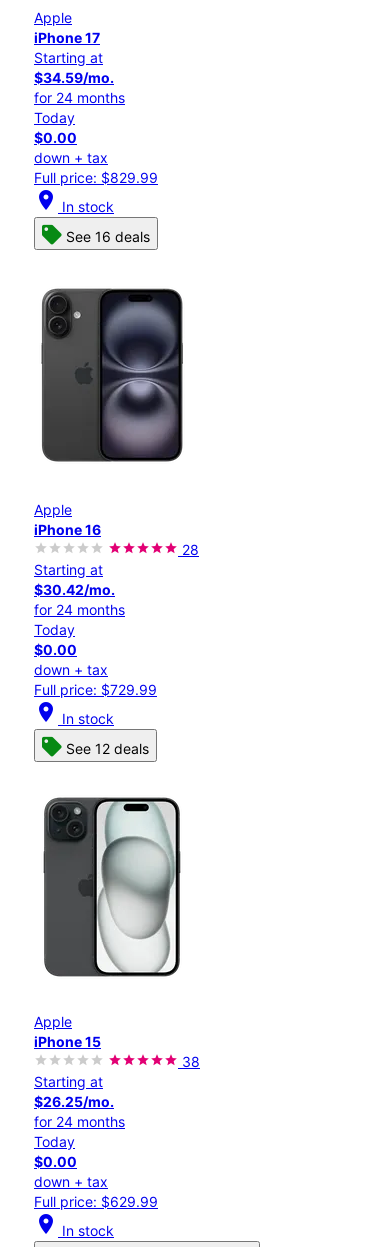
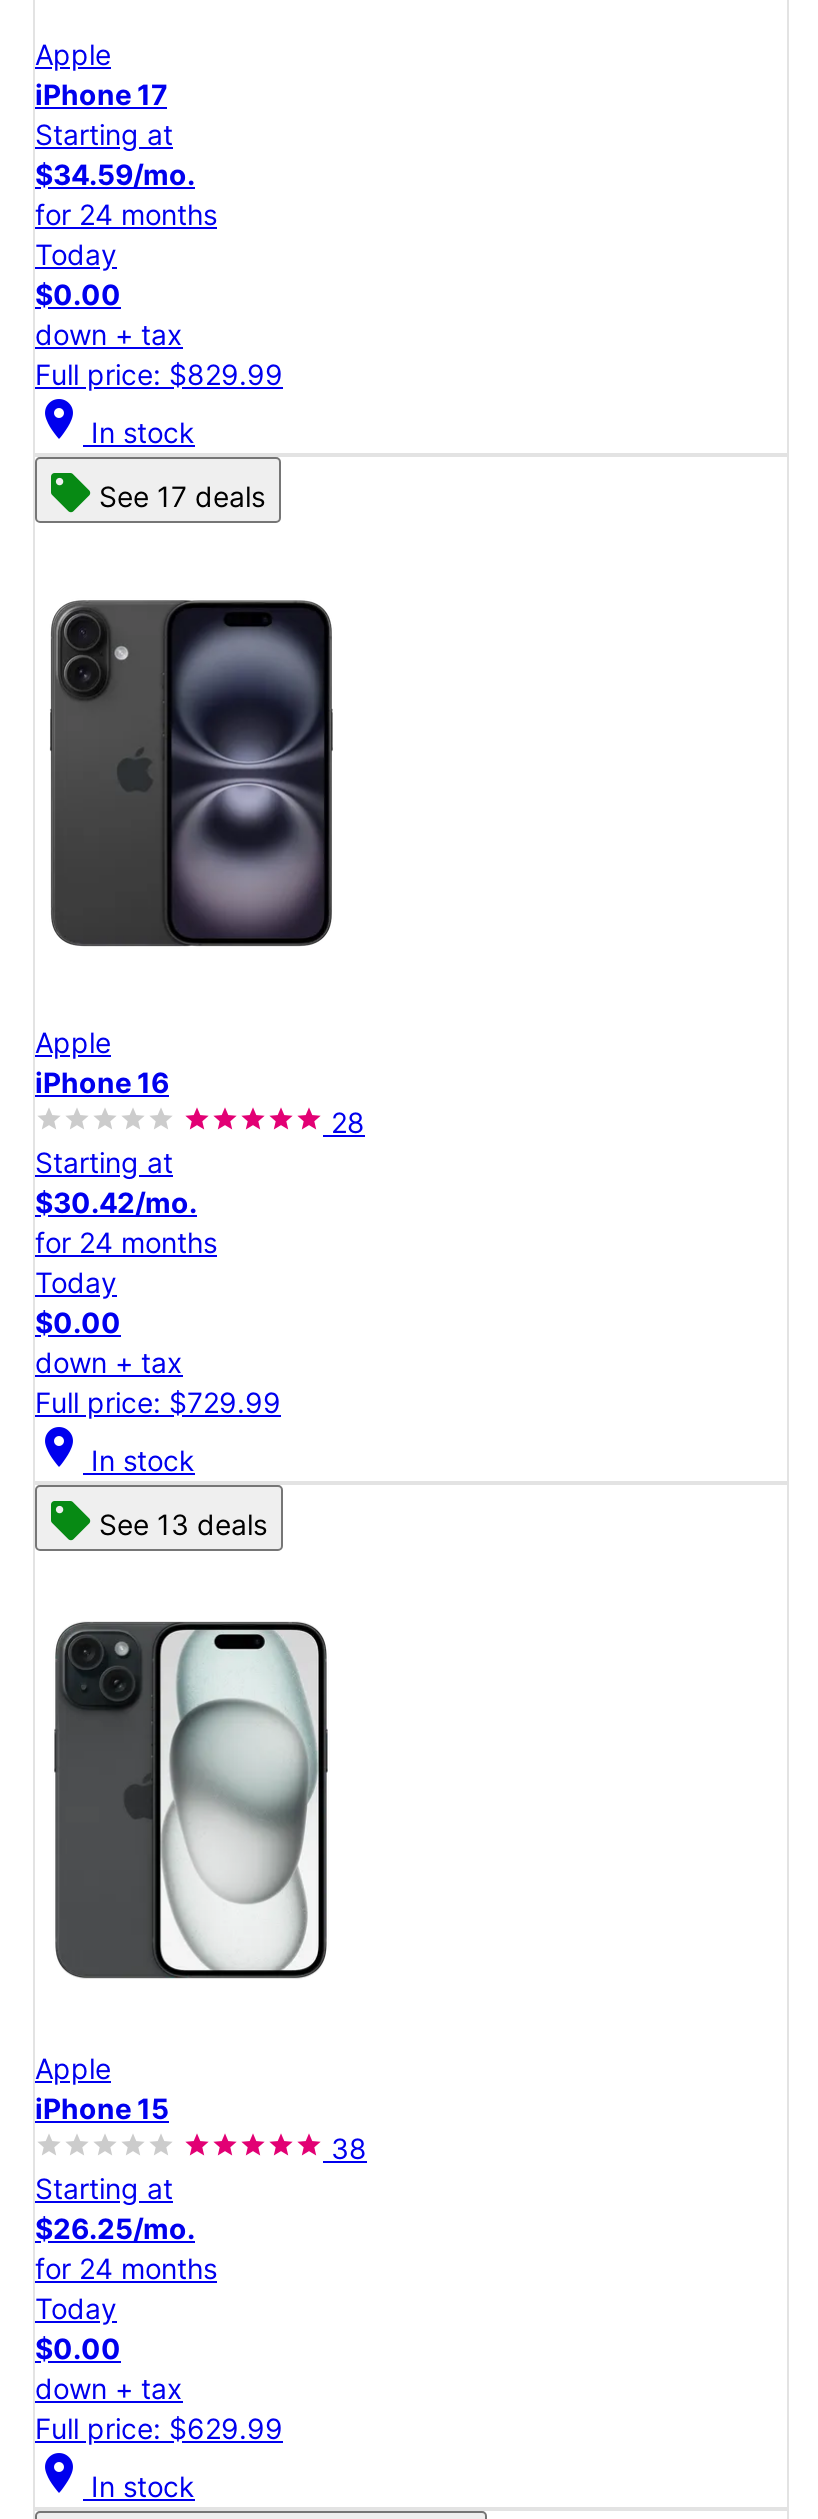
[66,228,150,245] See 16 deals -> [99,480,265,514] See 17 deals
[66,740,149,757] See 12 deals -> [99,1507,267,1541] See 13 deals

